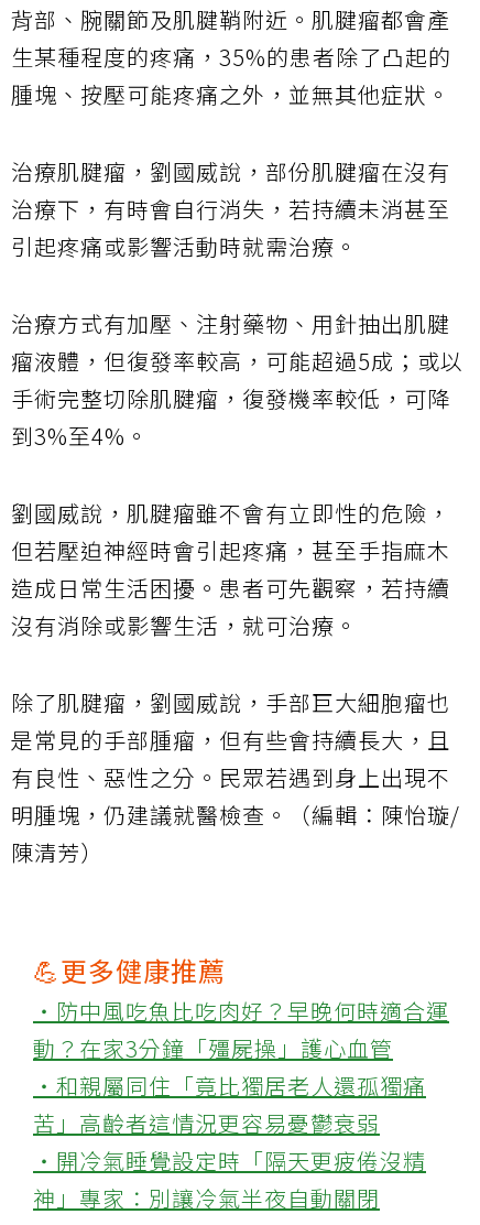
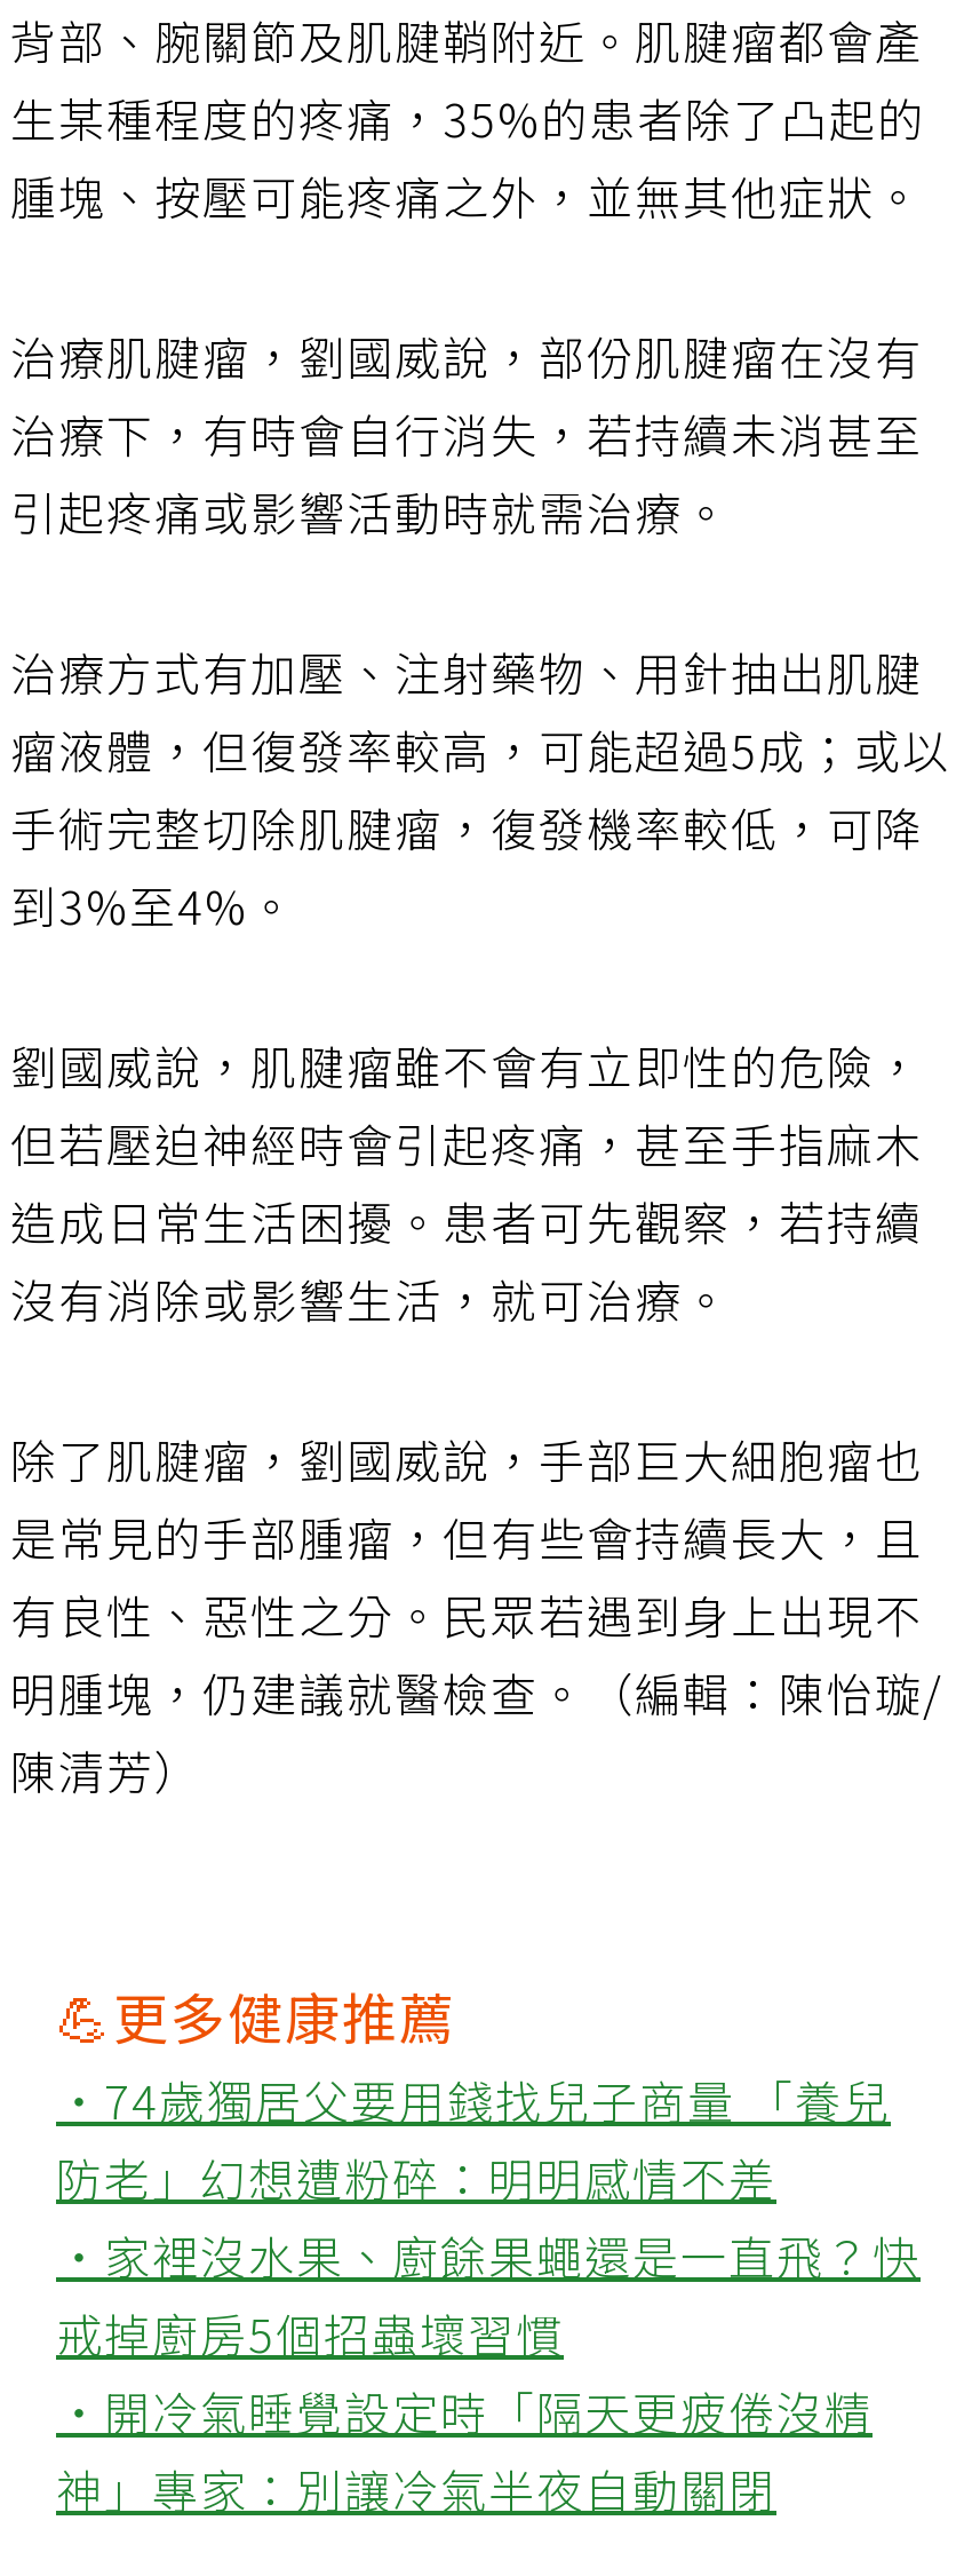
[33,995,449,1140] ‧防中風吃魚比吃肉好？早晚何時適合運 | 動？在家3分鐘「殭屍操」護心血管 | ‧和親屬同住「竟比獨居老人還孤獨痛 | 苦」高齡者這情況更容易憂鬱衰弱 -> [56,2068,921,2367] ‧74歲獨居父要用錢找兒子商量 「養兒 | 防老」幻想遭粉碎：明明感情不差 | ‧家裡沒水果、廚餘果蠅還是一直飛？快 | 戒掉廚房5個招蟲壞習慣

